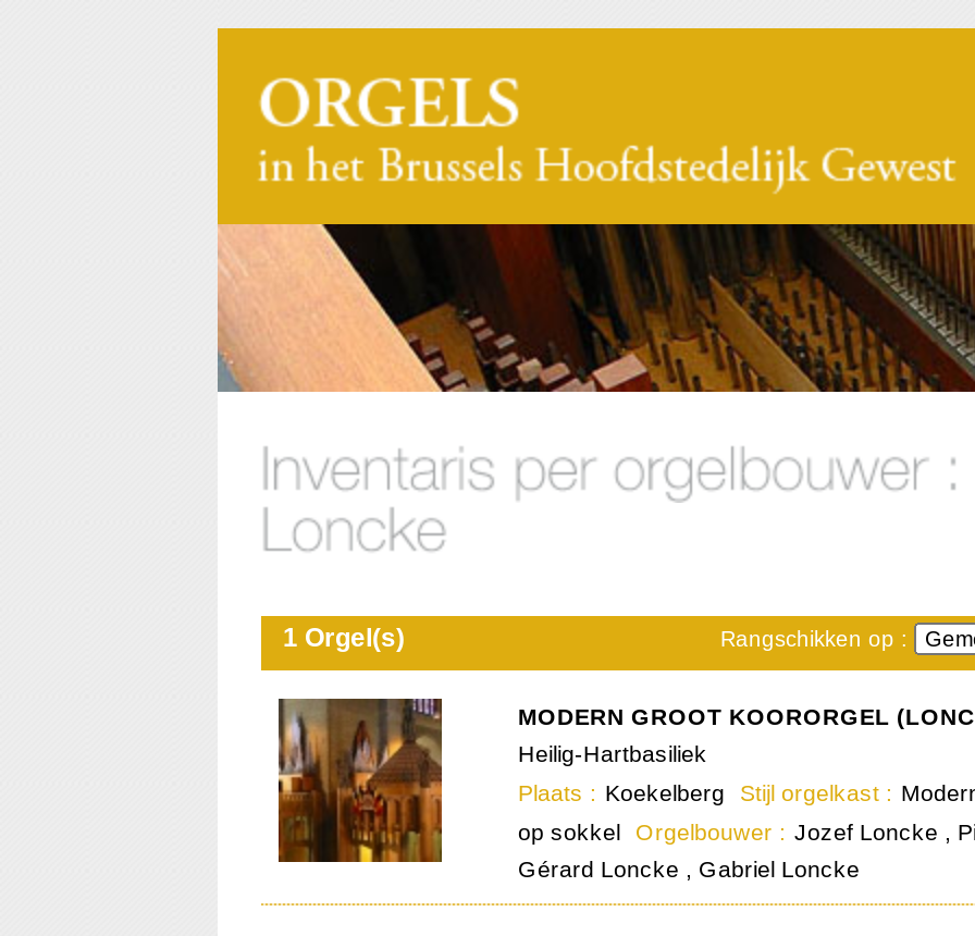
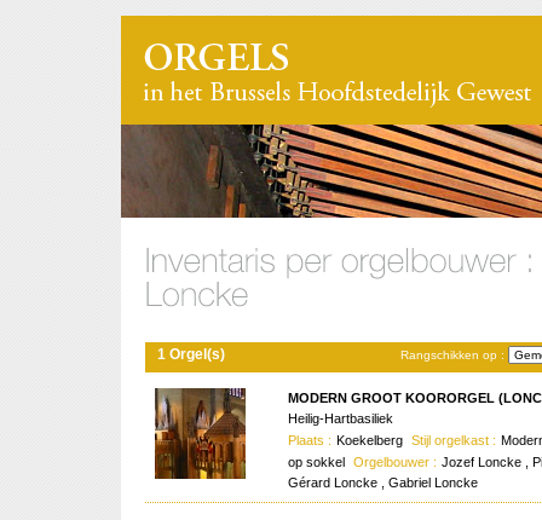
[218,222,968,394] [image] -> [120,123,538,219] [image]

